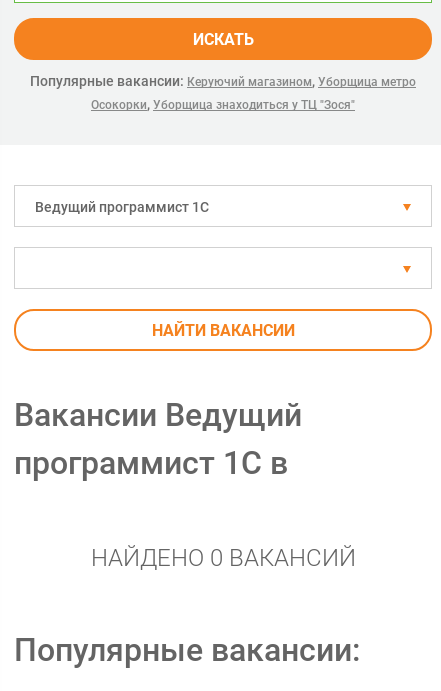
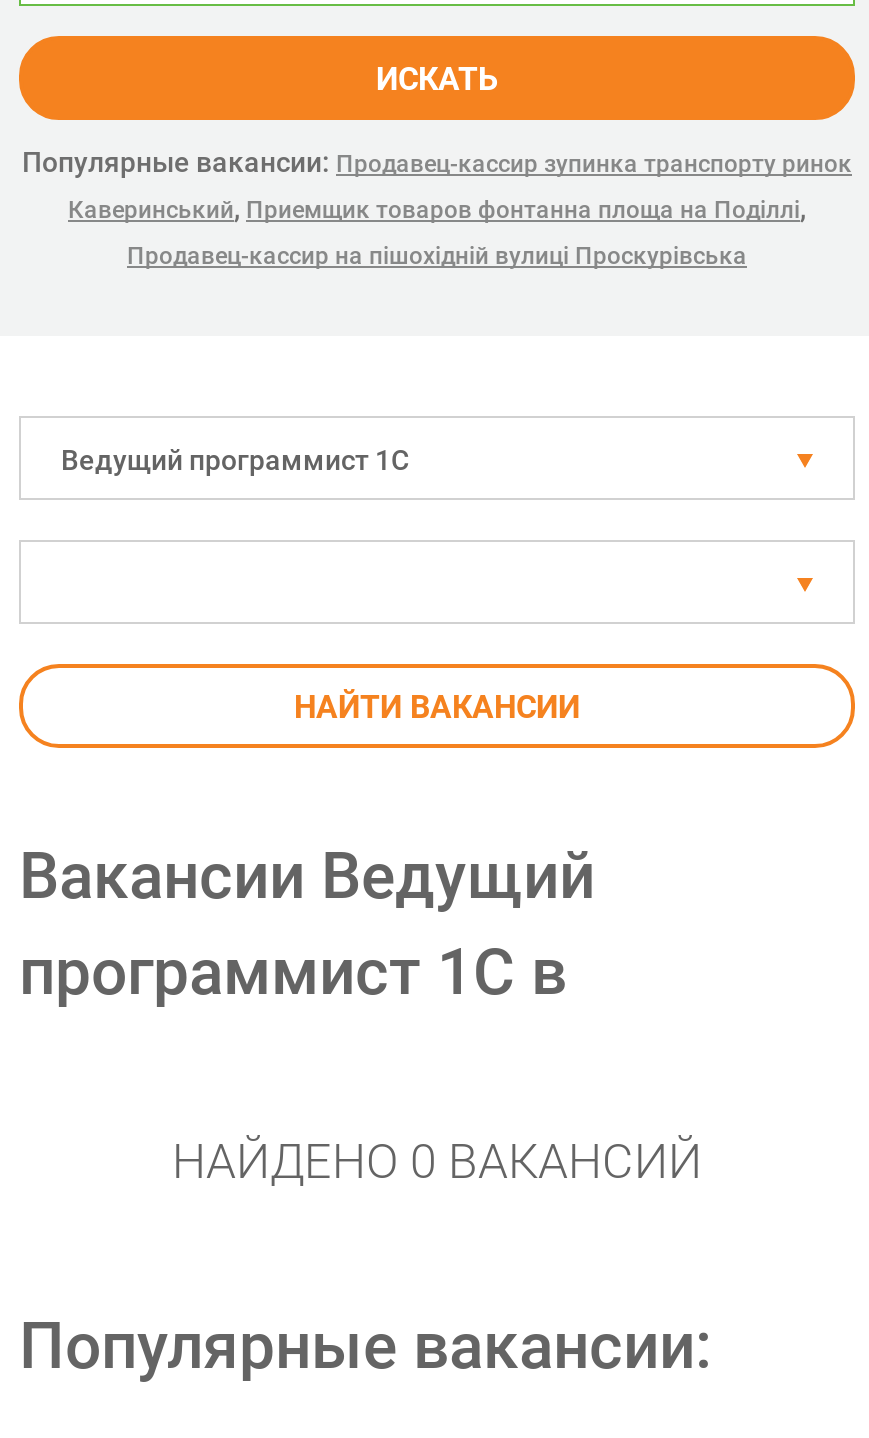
[30,73,416,112] Популярные вакансии: Керуючий магазином, Уборщица метро | Осокорки, Уборщица знаходиться у ТЦ "Зося" -> [22,146,852,270] Популярные вакансии: Продавец-кассир зупинка транспорту ринок | Каверинський, Приемщик товаров фонтанна площа на Поділлі, | Продавец-кассир на пішохідній вулиці Проскурівська

